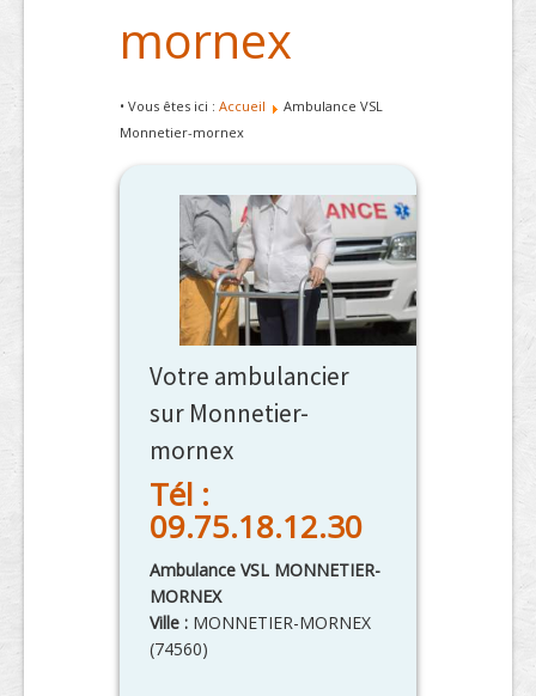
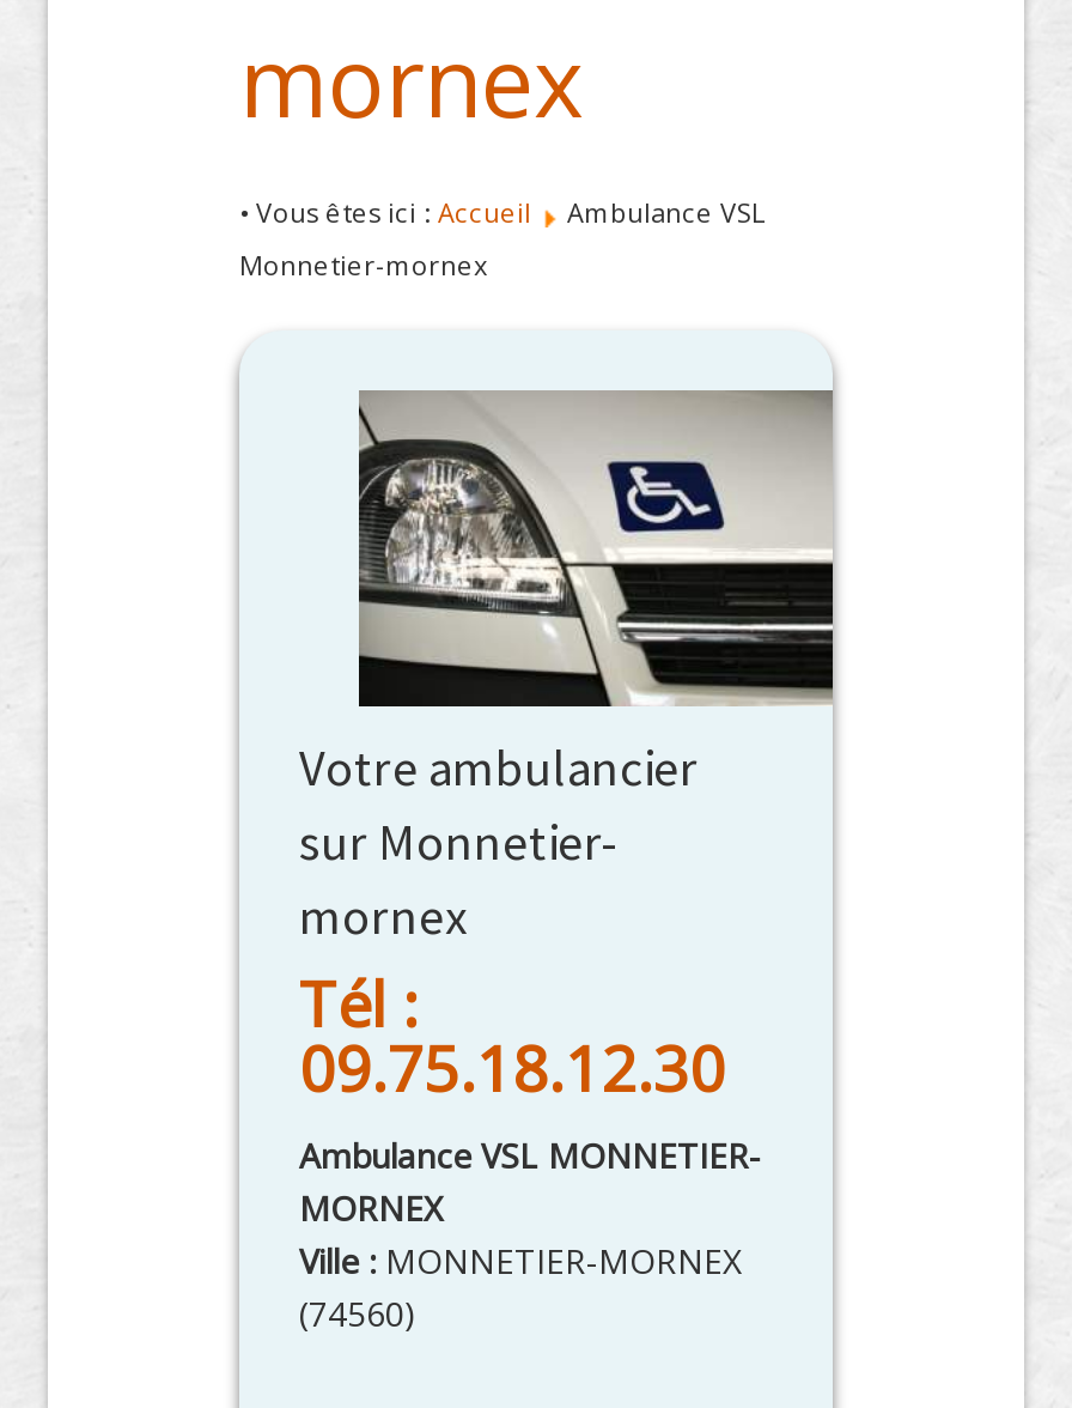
[178,195,418,347] [image] -> [357,390,835,709] [image]

